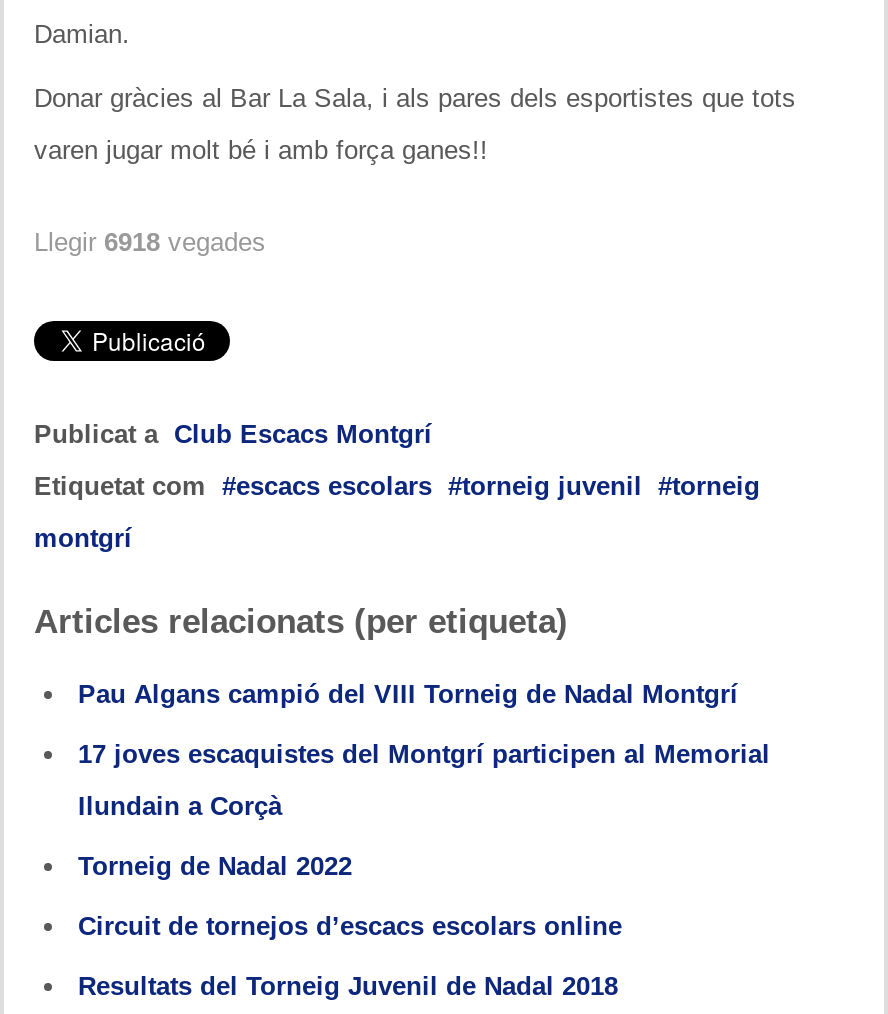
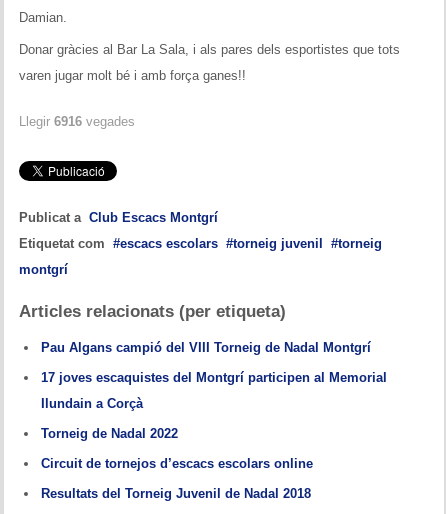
[34,227,266,257] Llegir 6918 vegades -> [19,114,135,129] Llegir 6916 vegades

